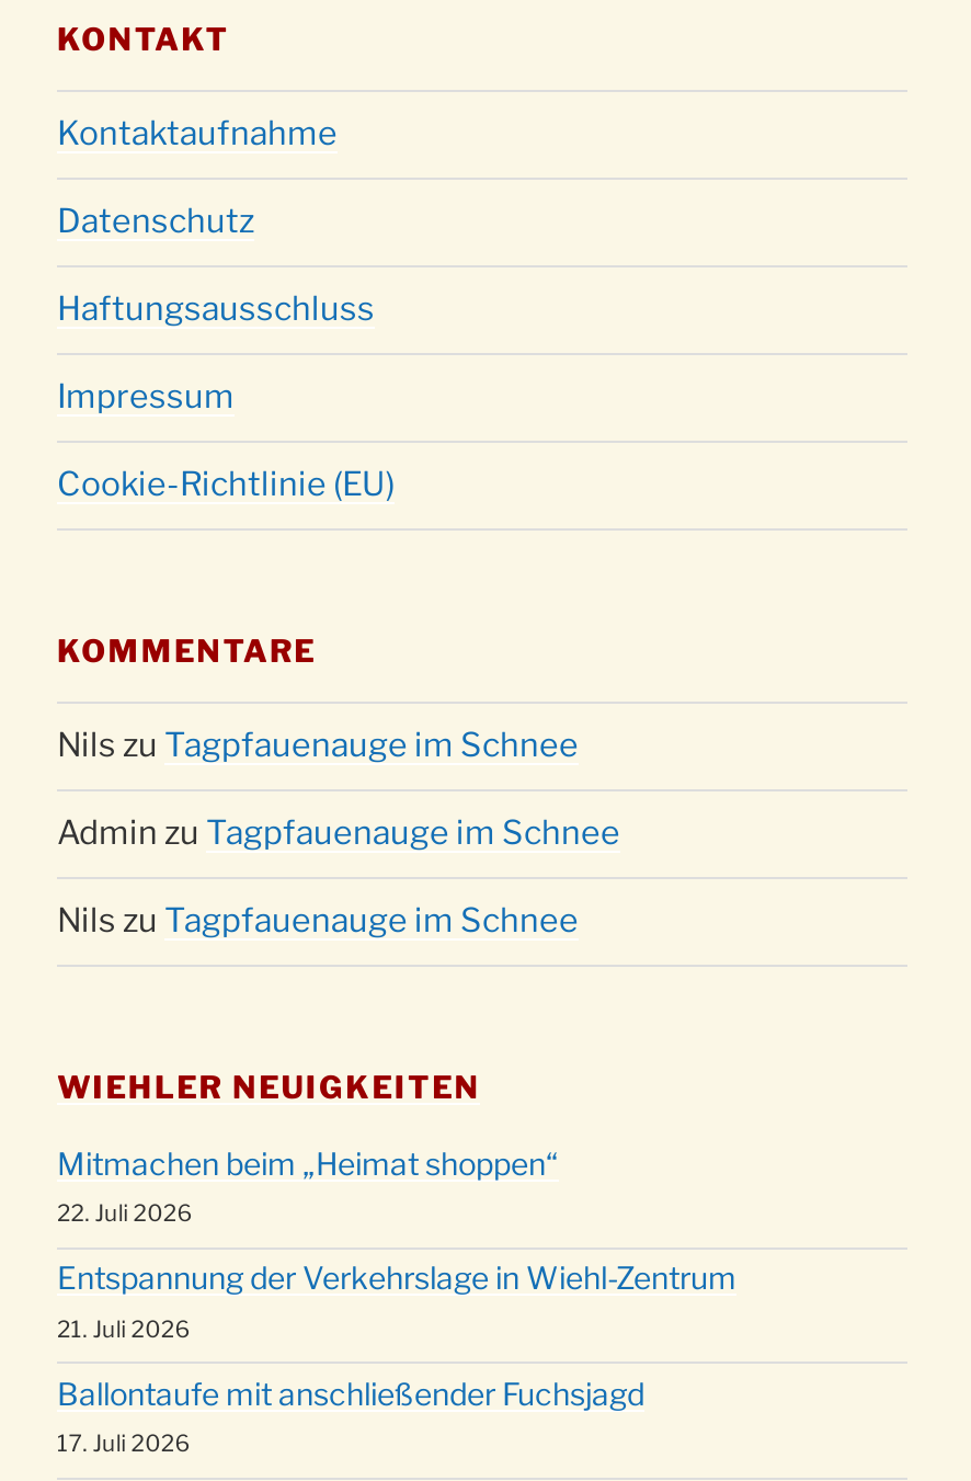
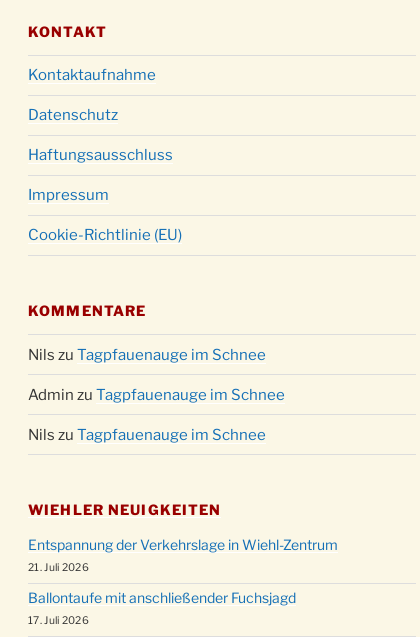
[57,1145,559,1228] Mitmachen beim „Heimat shoppen“ | 22. Juli 2026 -> none

